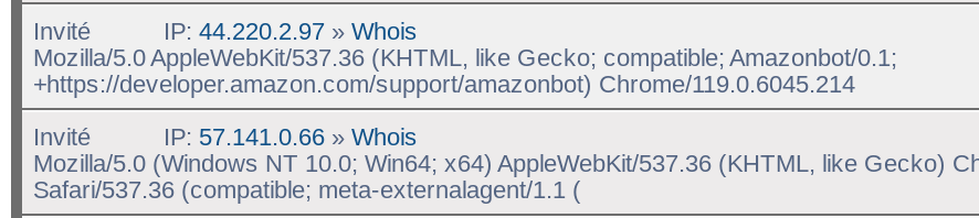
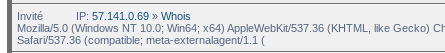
[33,17,897,149] IP: 44.220.2.97» Whois | Mozilla/5.0 AppleWebKit/537.36 (KHTML, like Gecko; compatible; Amazonbot/0.1; | +https://developer.amazon.com/support/amazonbot) Chrome/119.0.6045.214 | Invité | IP: 57.141.0.66» Whois -> [76,9,191,21] IP: 57.141.0.69» Whois

